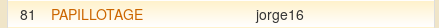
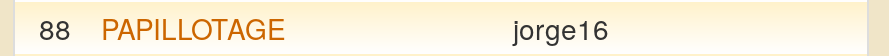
[20,4,143,24] 81 PAPILLOTAGE -> [39,8,285,48] 88 PAPILLOTAGE

